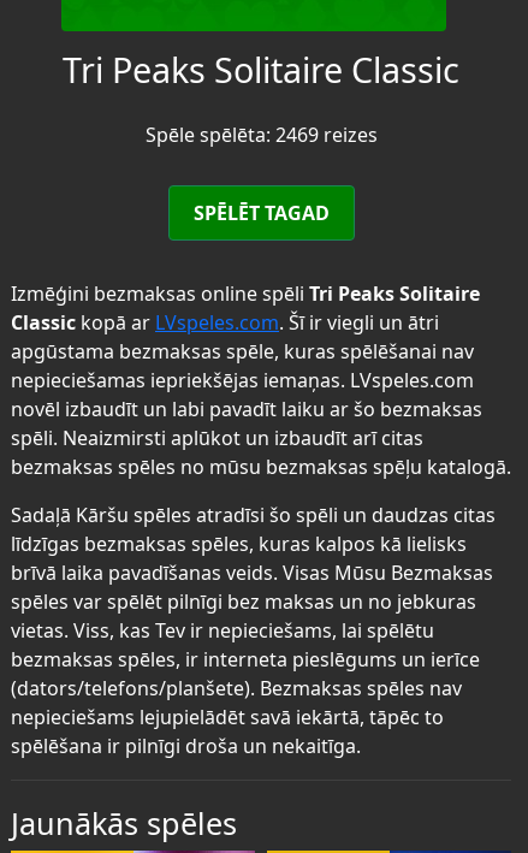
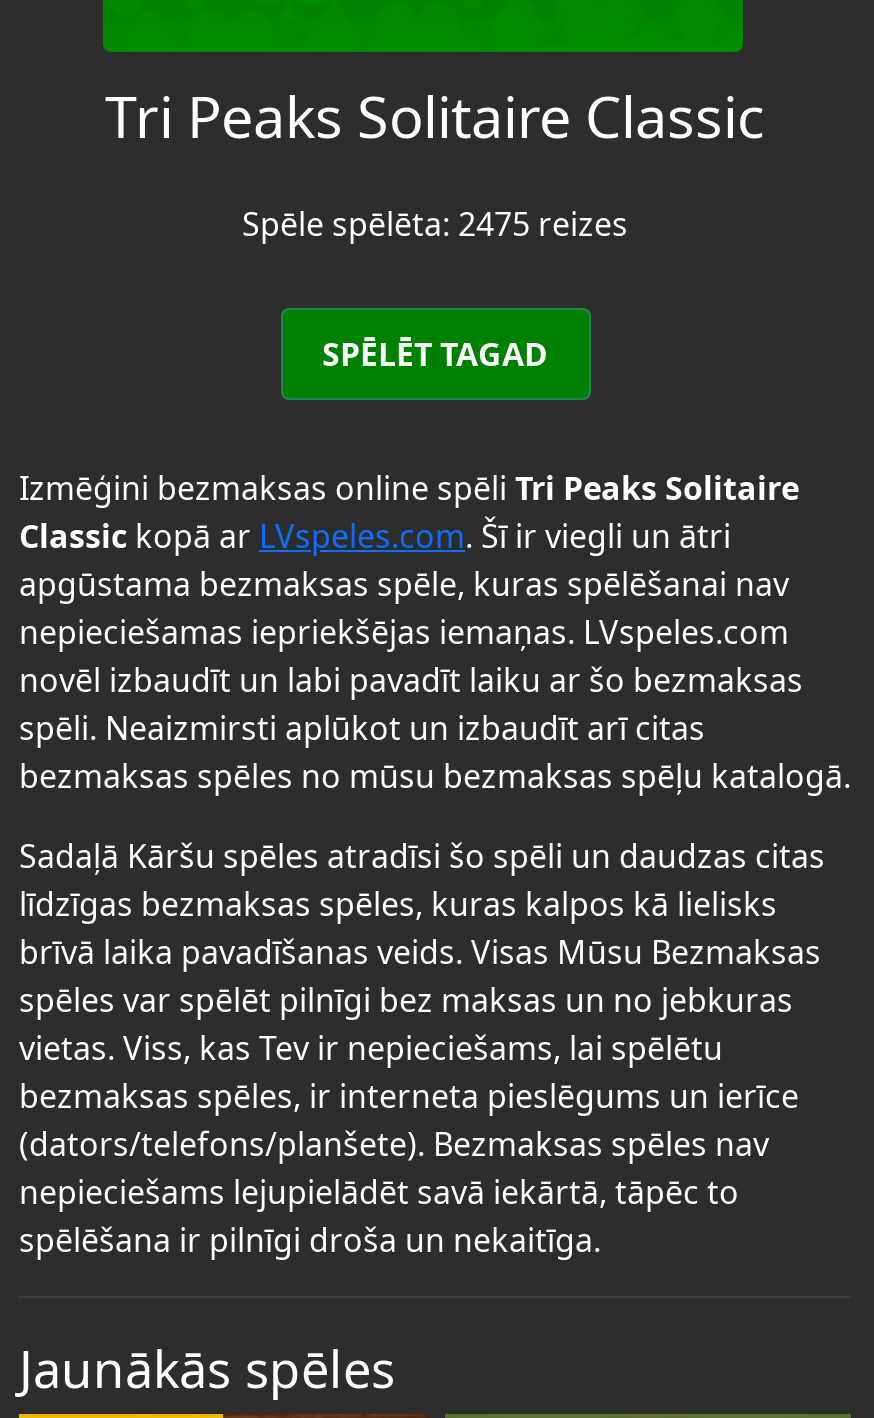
[145,122,377,148] Spēle spēlēta: 2469 reizes -> [242,202,628,246] Spēle spēlēta: 2475 reizes

